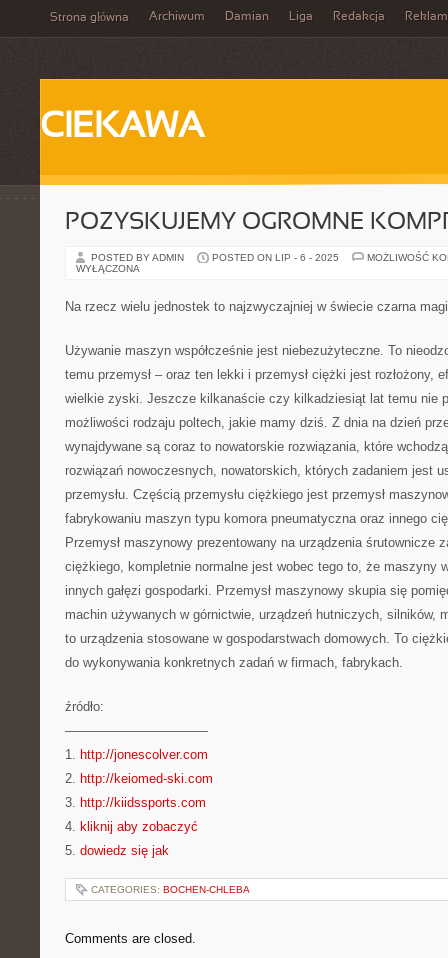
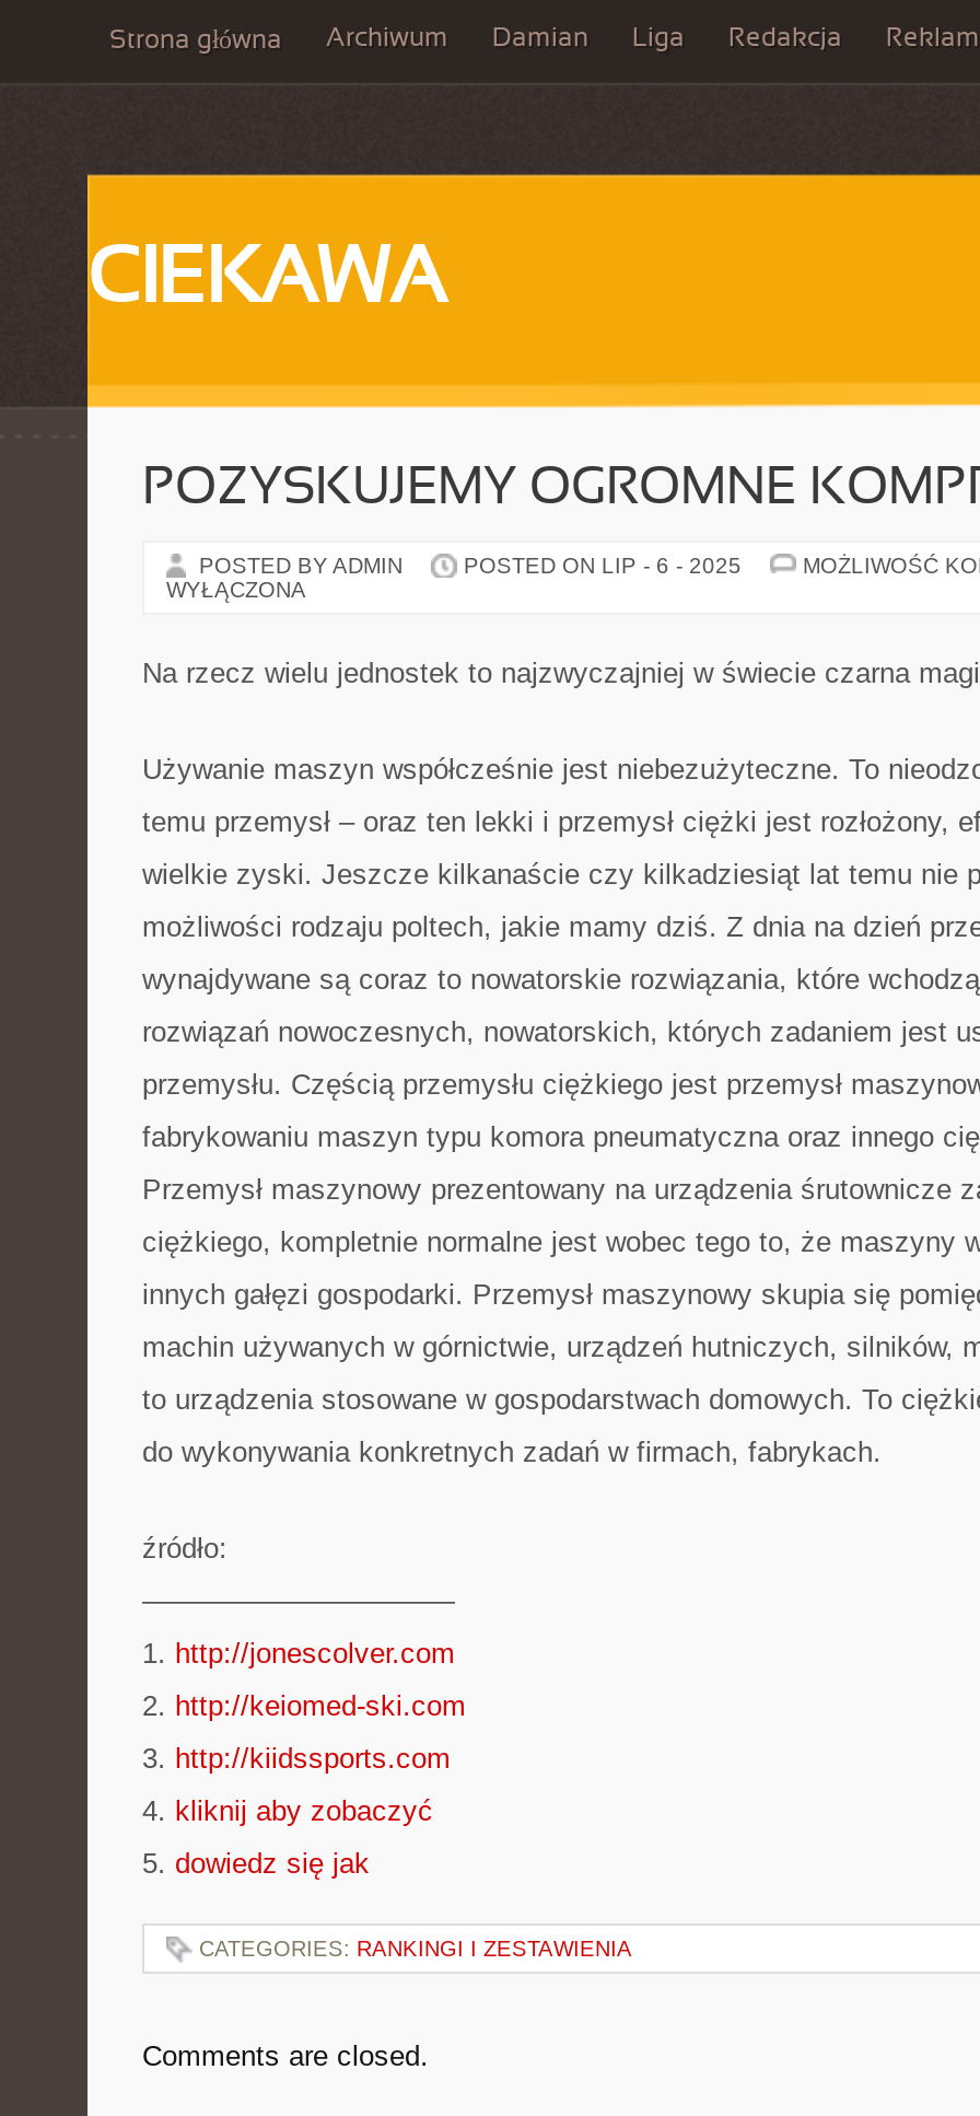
[91,884,250,895] CATEGORIES: BOCHEN-CHLEBA -> [199,1937,632,1961] CATEGORIES: RANKINGI I ZESTAWIENIA

